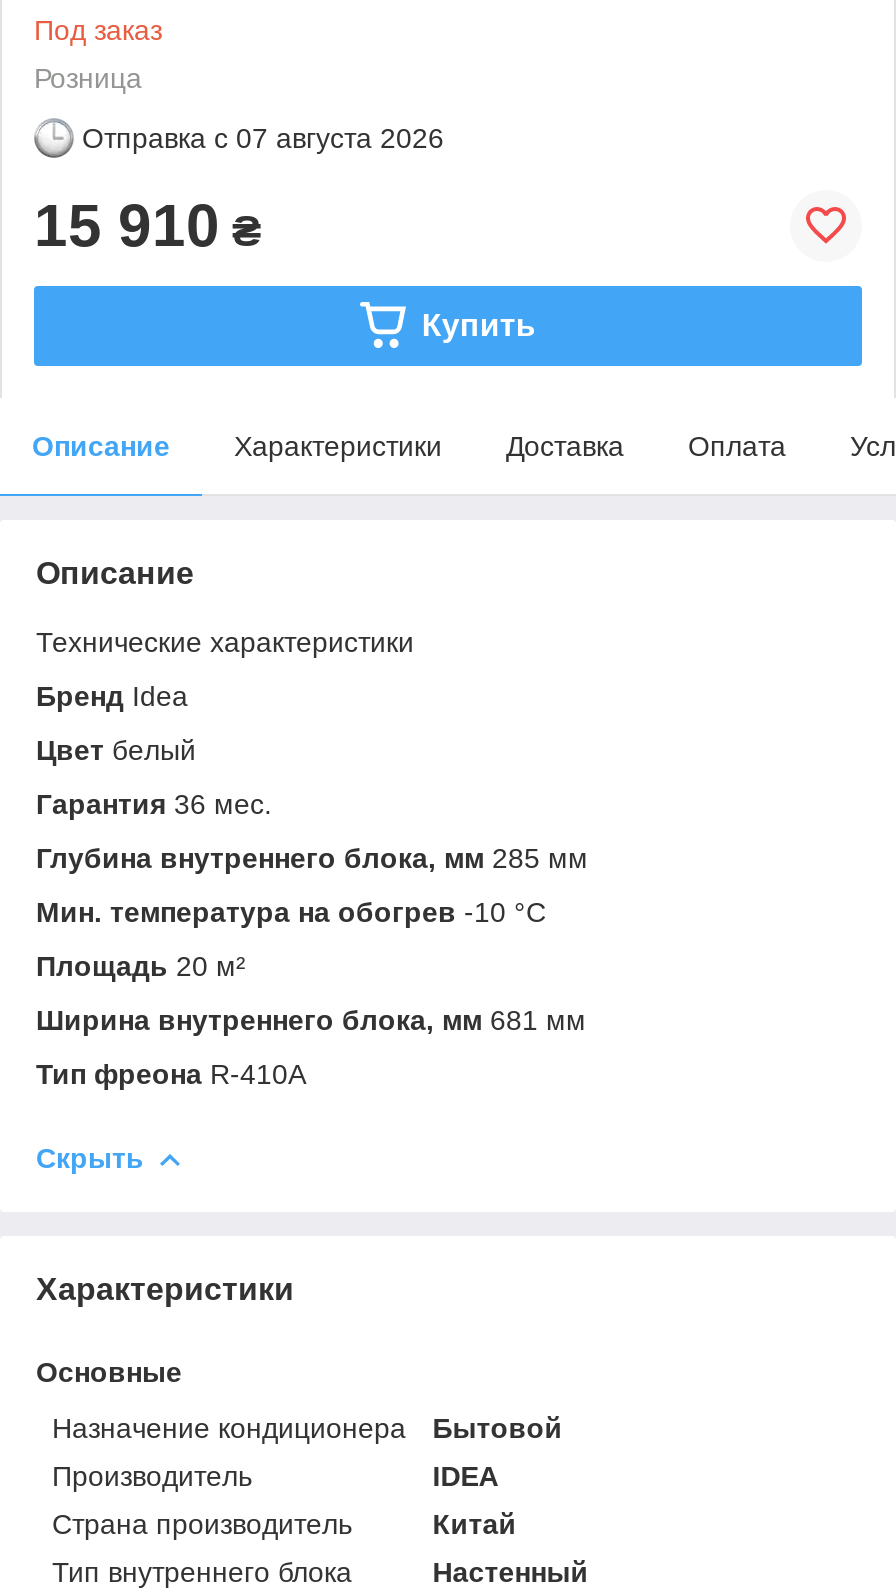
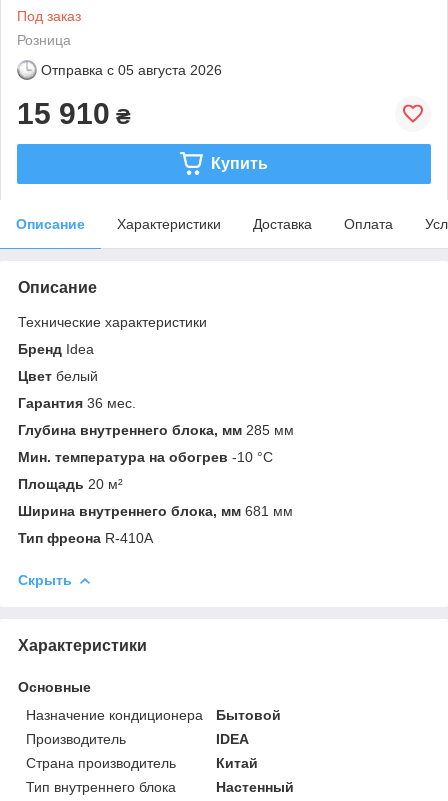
[82,122,444,154] Отправка с 07 августа 2026 -> [41,62,222,78] Отправка с 05 августа 2026

